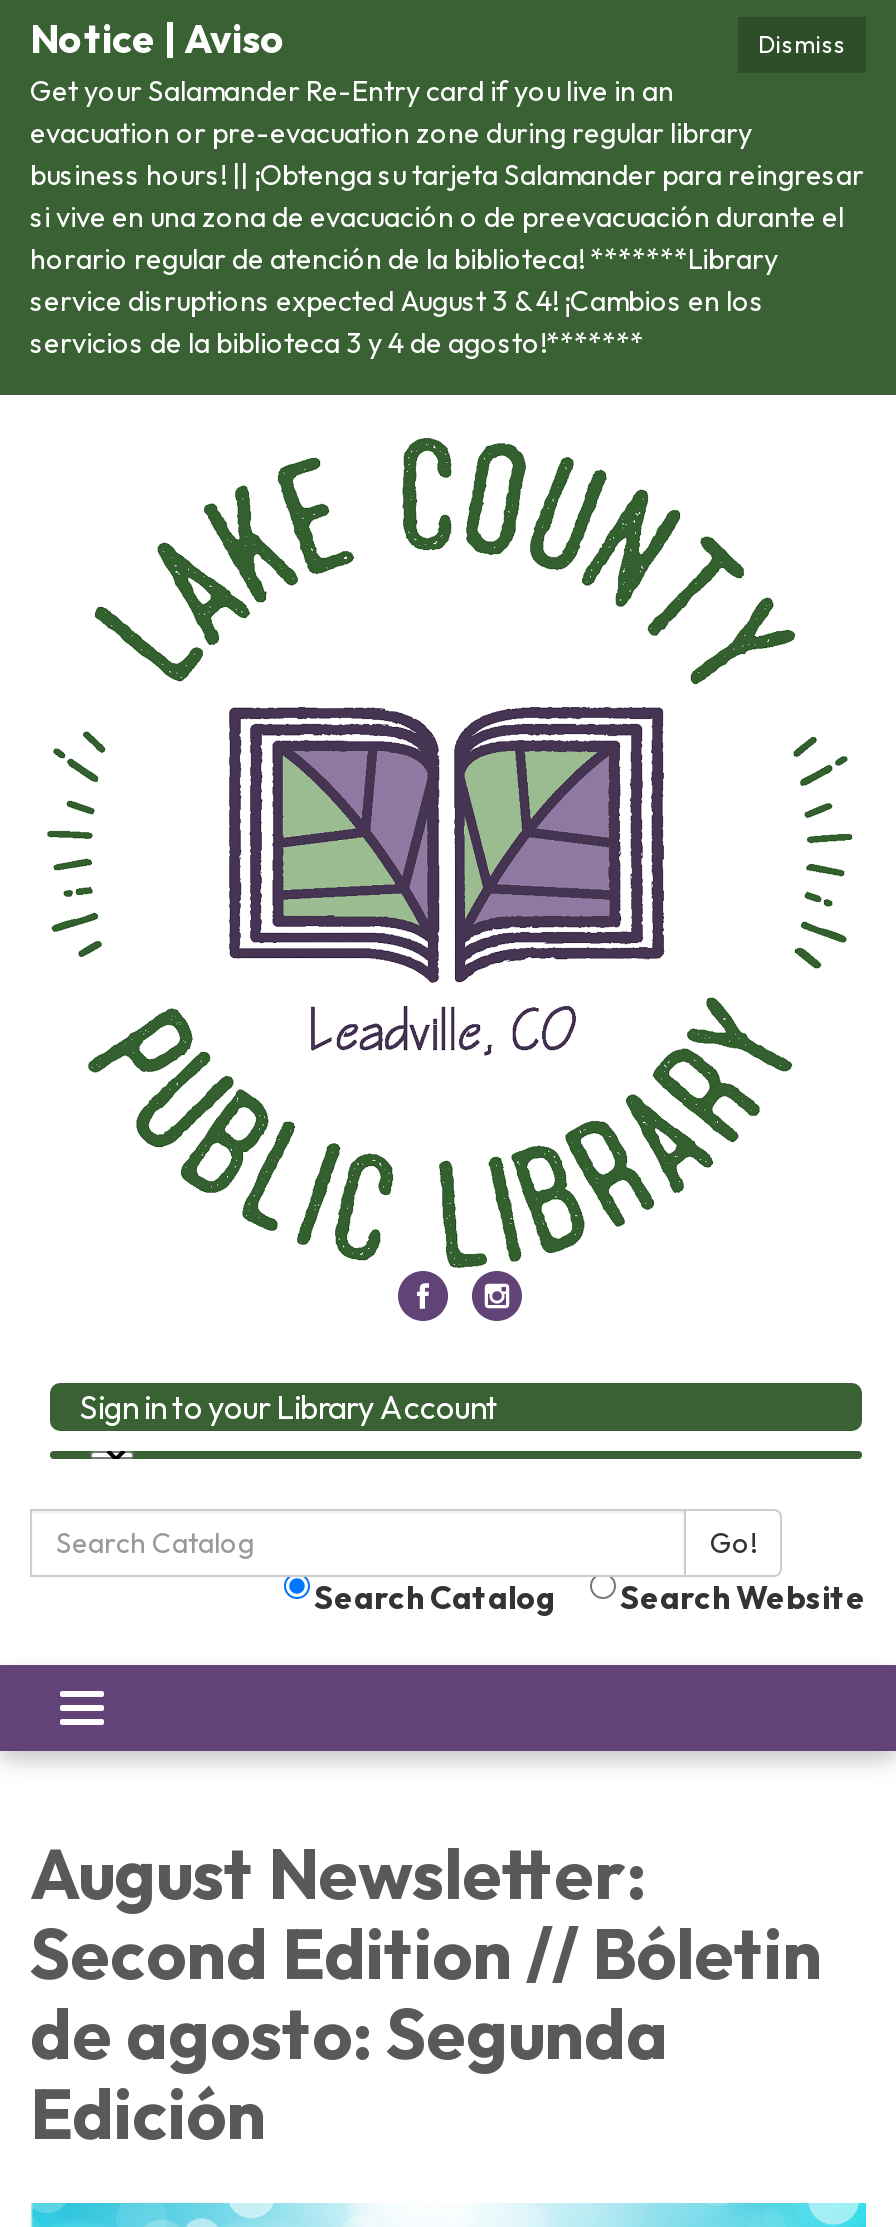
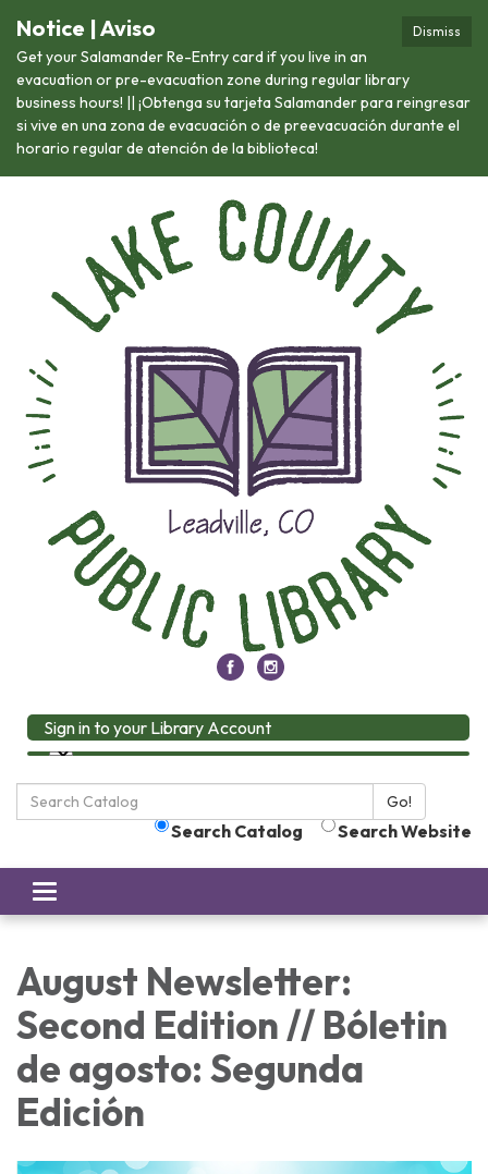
[30,241,778,361] horario regular de atención de la biblioteca! *******Library | service disruptions expected August 3 & 4! ¡Cambios en los | servicios de la biblioteca 3 y 4 de agosto!******* -> [16,138,318,158] horario regular de atención de la biblioteca!

